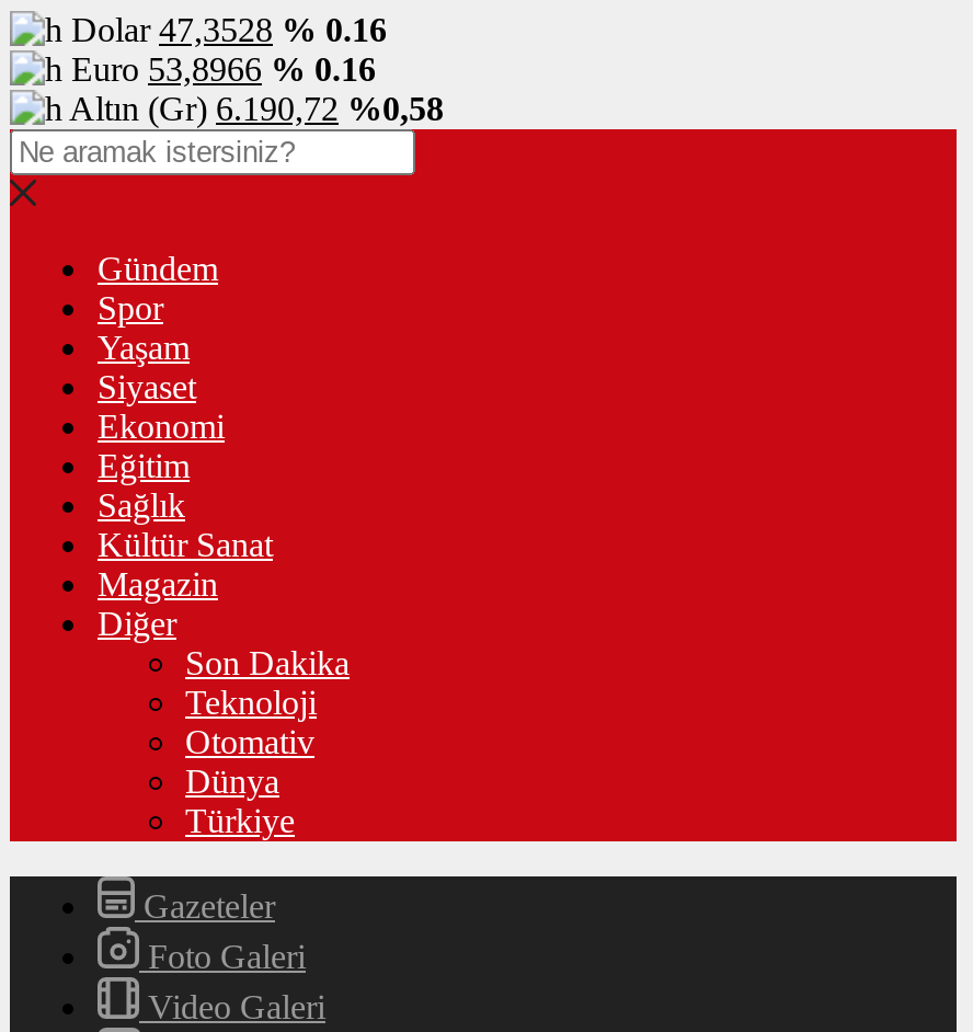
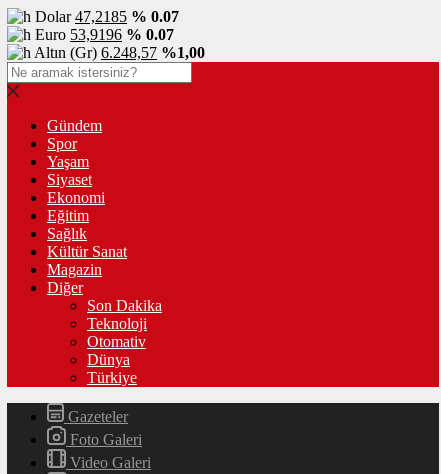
[71,11,387,48] Dolar 47,3528 % 0.16 -> [35,8,179,25] Dolar 47,2185 % 0.07
[71,50,376,88] Euro 53,8966 % 0.16 -> [35,26,174,43] Euro 53,9196 % 0.07
[69,90,444,127] Altın (Gr) 6.190,72 %0,58 -> [34,44,205,61] Altın (Gr) 6.248,57 %1,00

